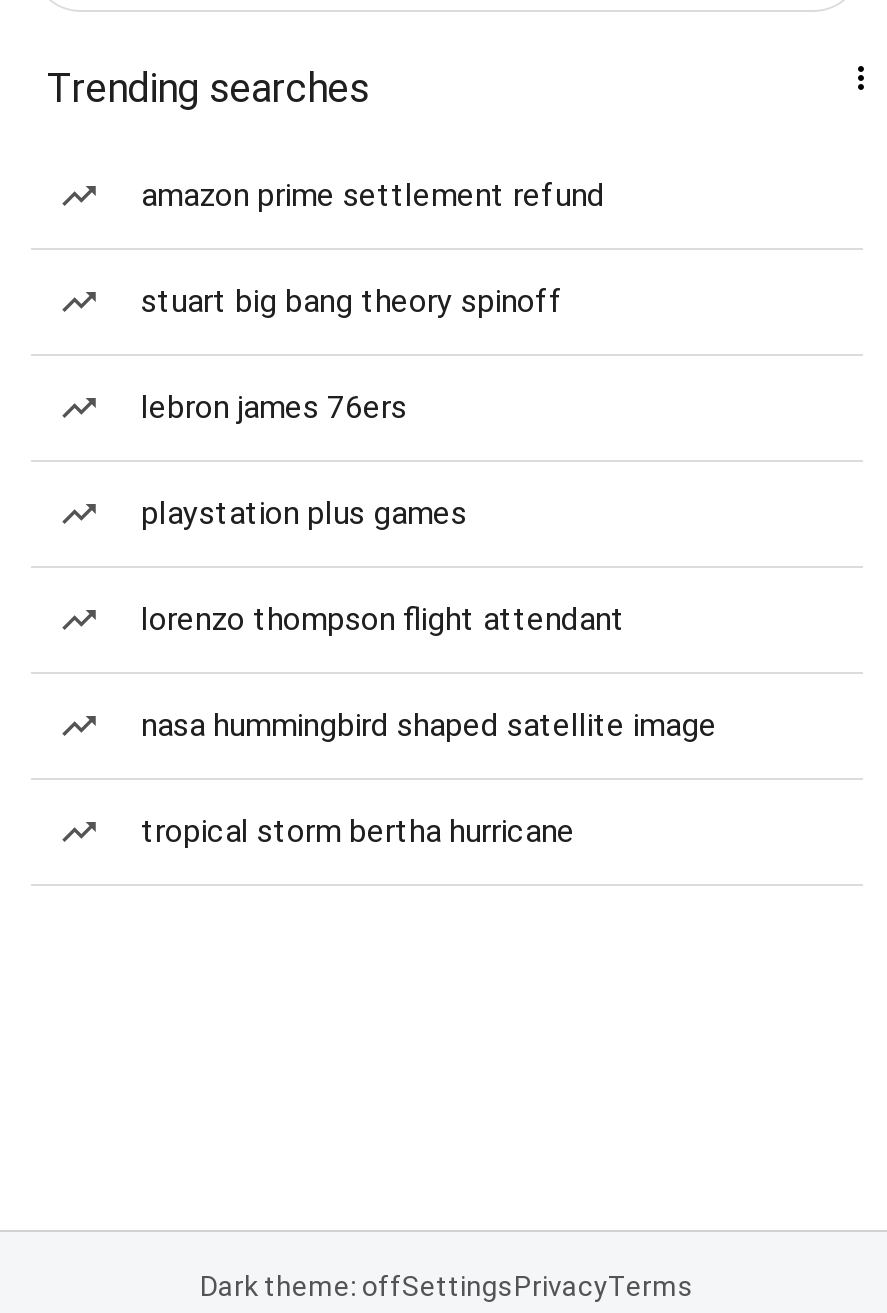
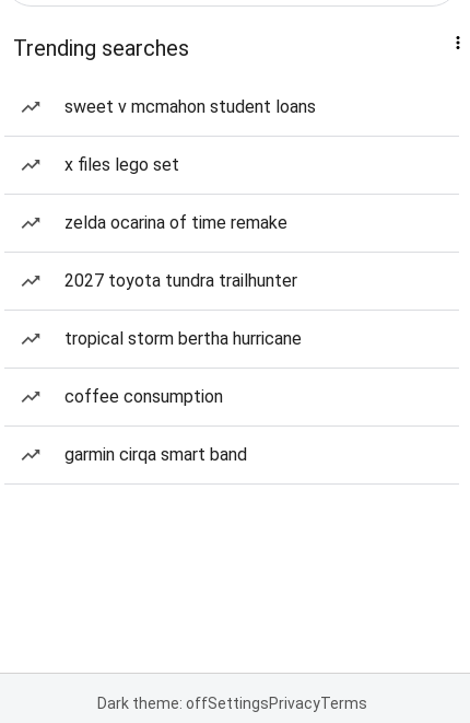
[141,176,717,744] amazon prime settlement refund | stuart big bang theory spinoff | lebron james 76ers | playstation plus games | lorenzo thompson flight attendant | nasa hummingbird shaped satellite image -> [64,96,316,291] sweet v mcmahon student loans | x files lego set | zelda ocarina of time remake | 2027 toyota tundra trailhunter
moved [141,812,575,850] -> [64,328,302,349]: tropical storm bertha hurricane
none -> [64,386,247,465] coffee consumption | garmin cirqa smart band

